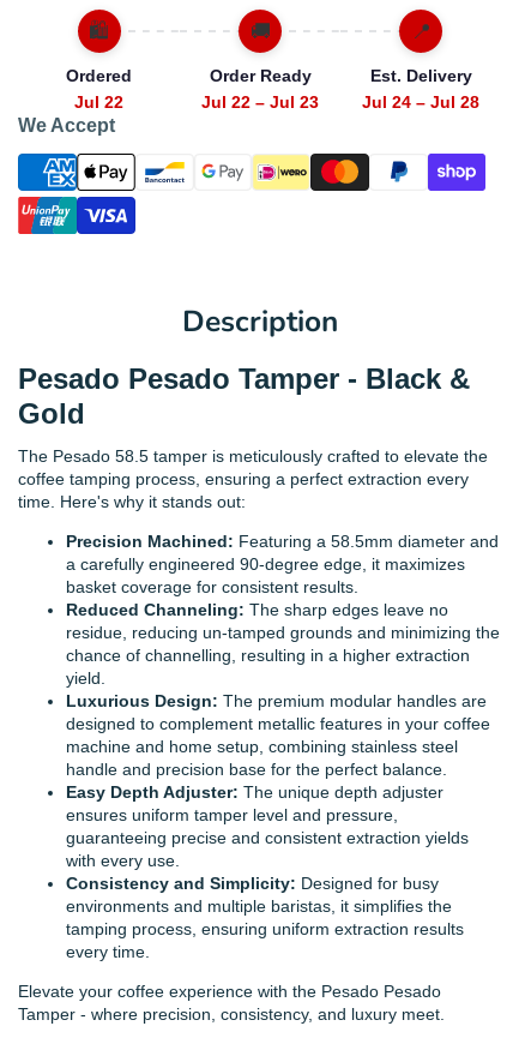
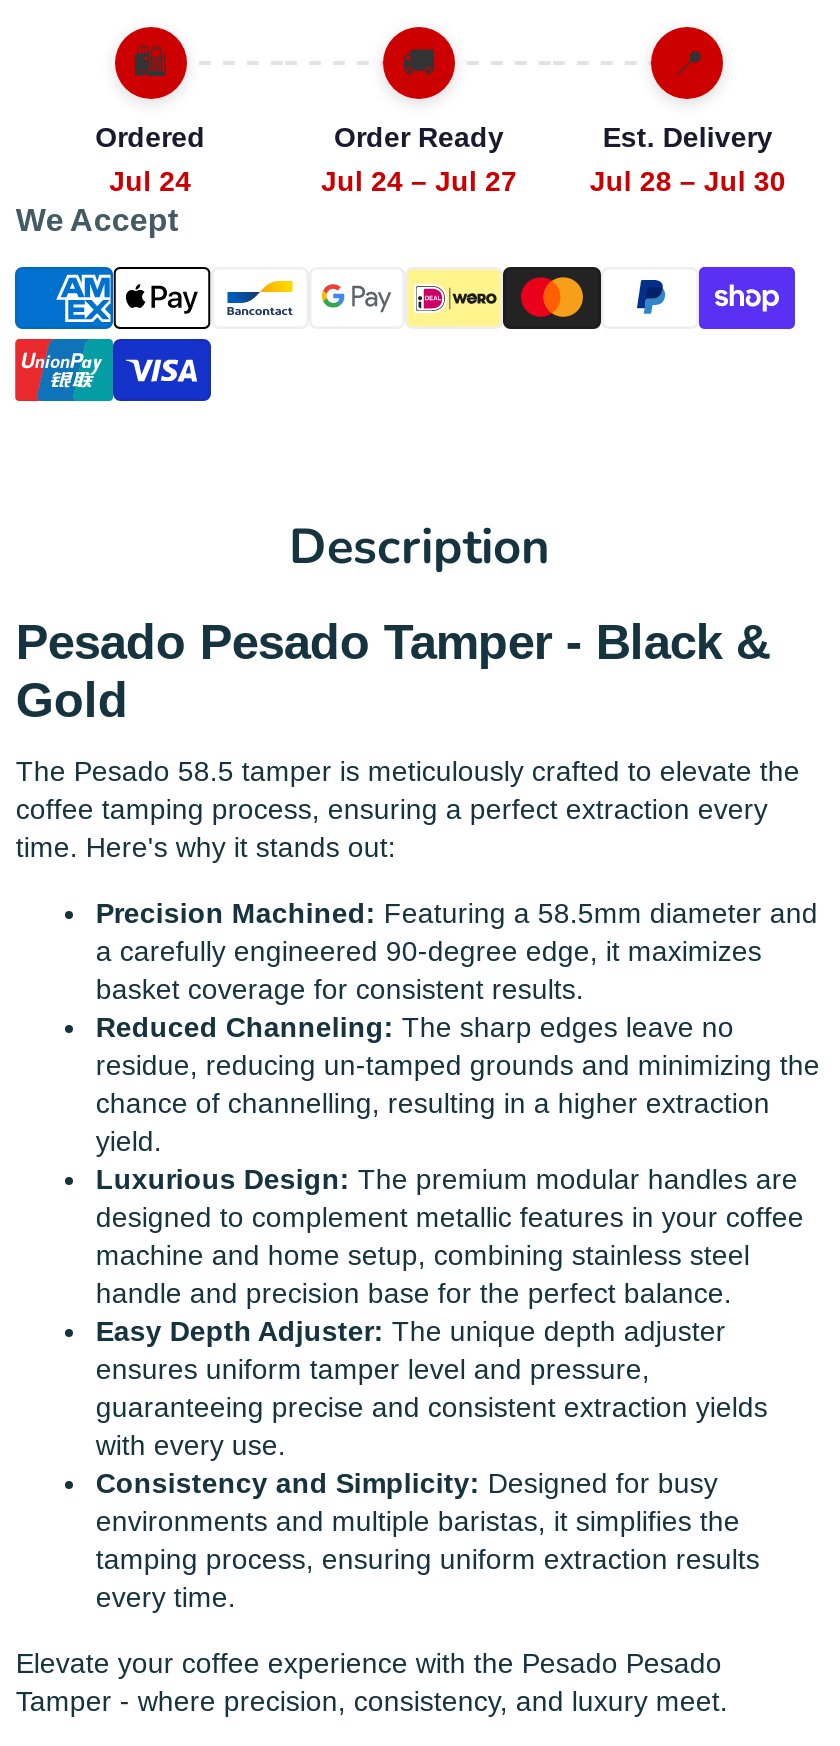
[74,93,124,112] Jul 22 -> [109,166,191,198] Jul 24
[201,93,319,112] Jul 22 – Jul 23 -> [321,166,517,198] Jul 24 – Jul 27
[362,93,480,112] Jul 24 – Jul 28 -> [590,166,786,198] Jul 28 – Jul 30

